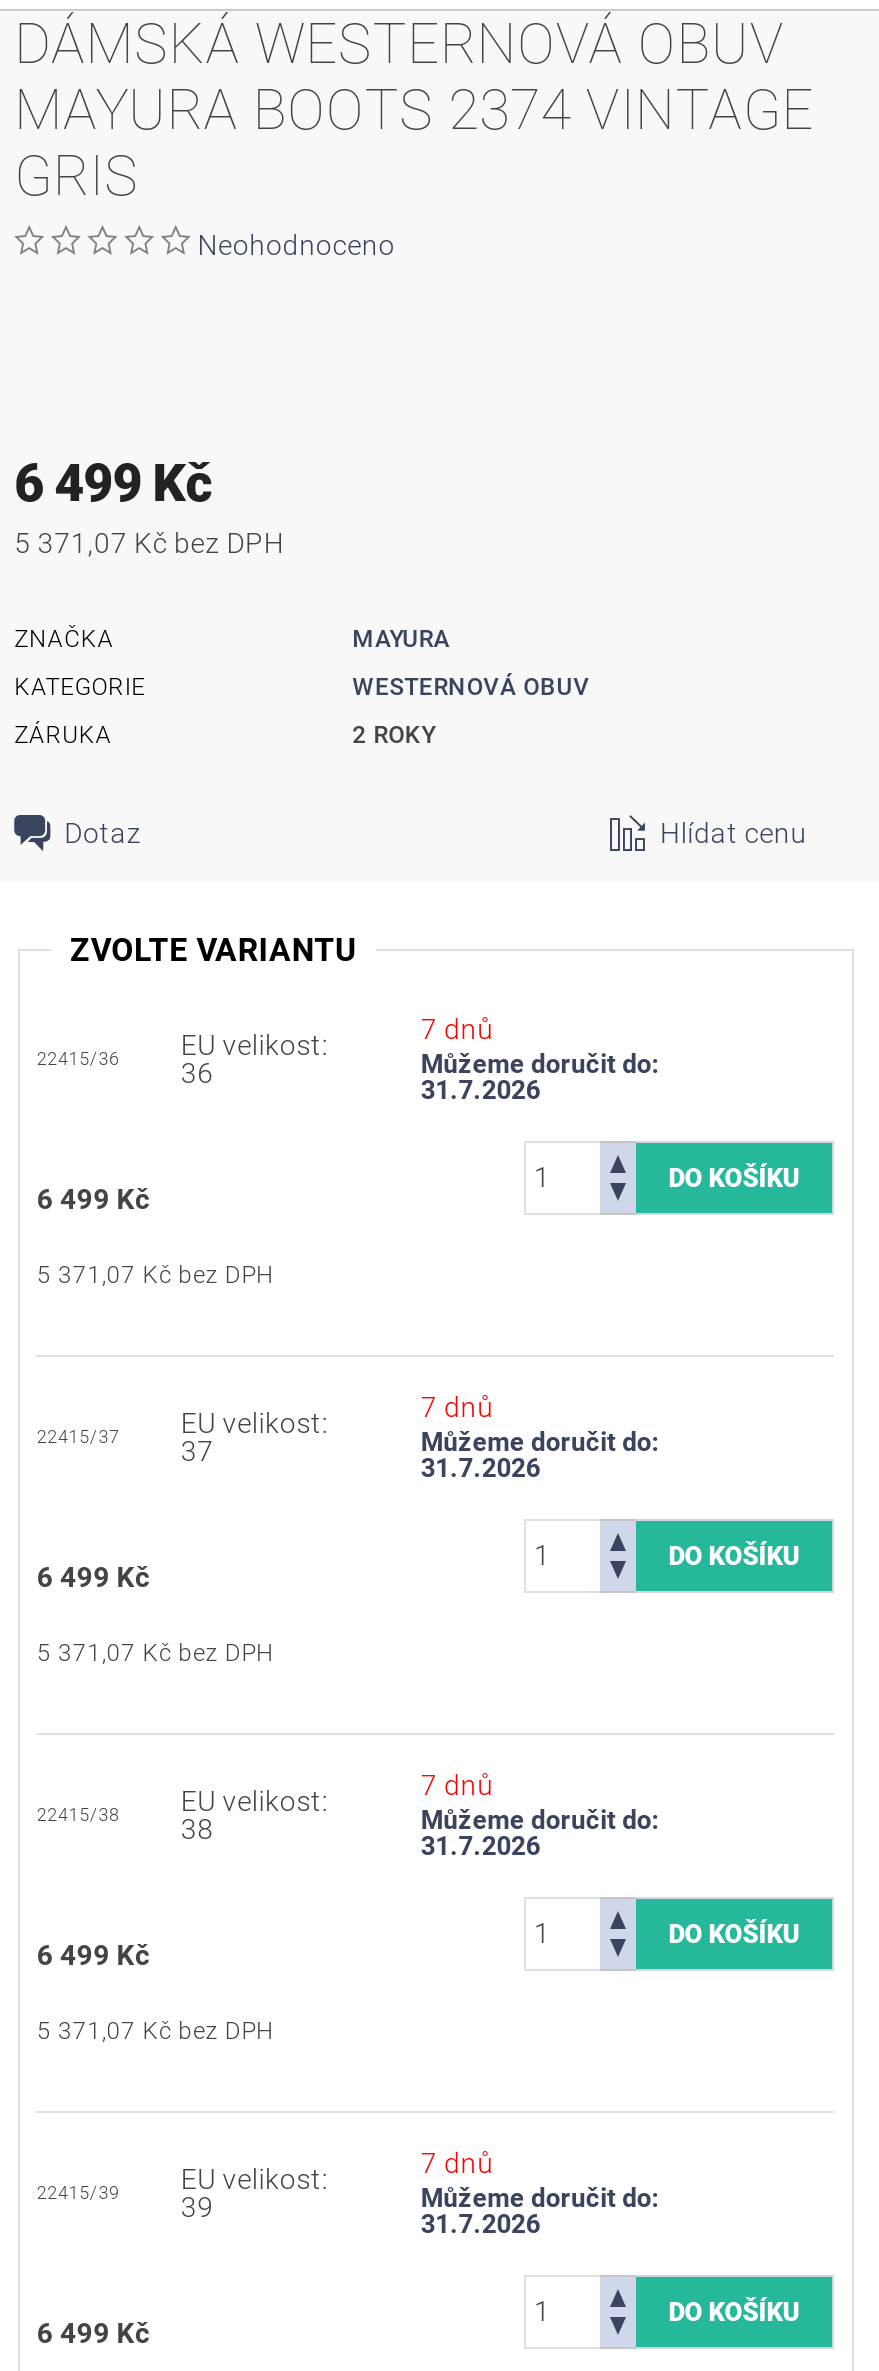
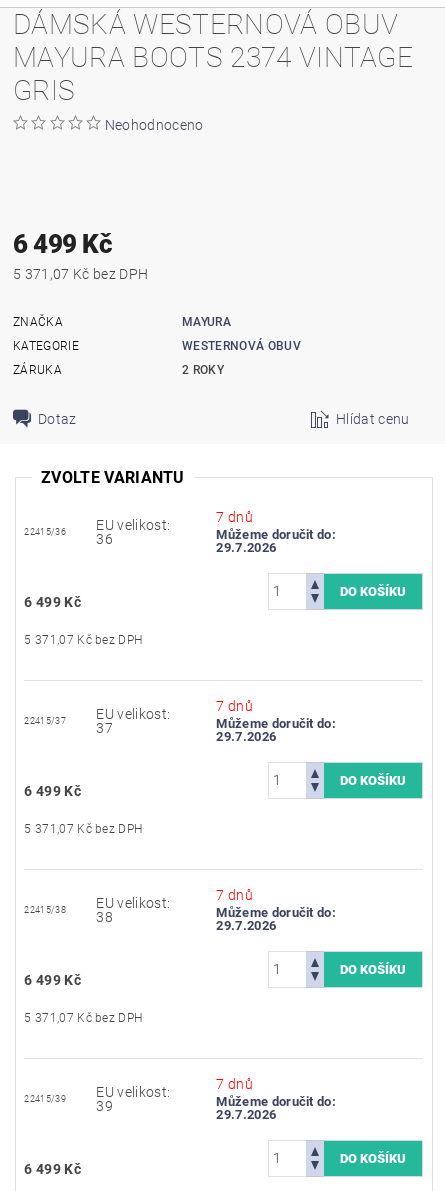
[421,1076,540,1106] 31.7.2026 -> [216,540,276,555] 29.7.2026
[421,1454,540,1484] 31.7.2026 -> [216,729,276,744] 29.7.2026
[421,1832,540,1862] 31.7.2026 -> [216,918,276,933] 29.7.2026
[421,2210,540,2240] 31.7.2026 -> [216,1107,276,1122] 29.7.2026

